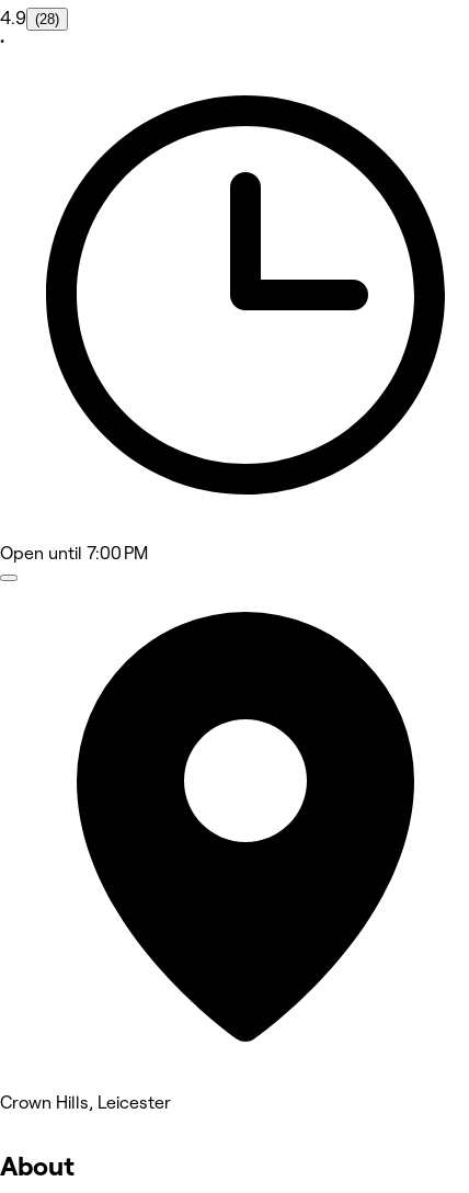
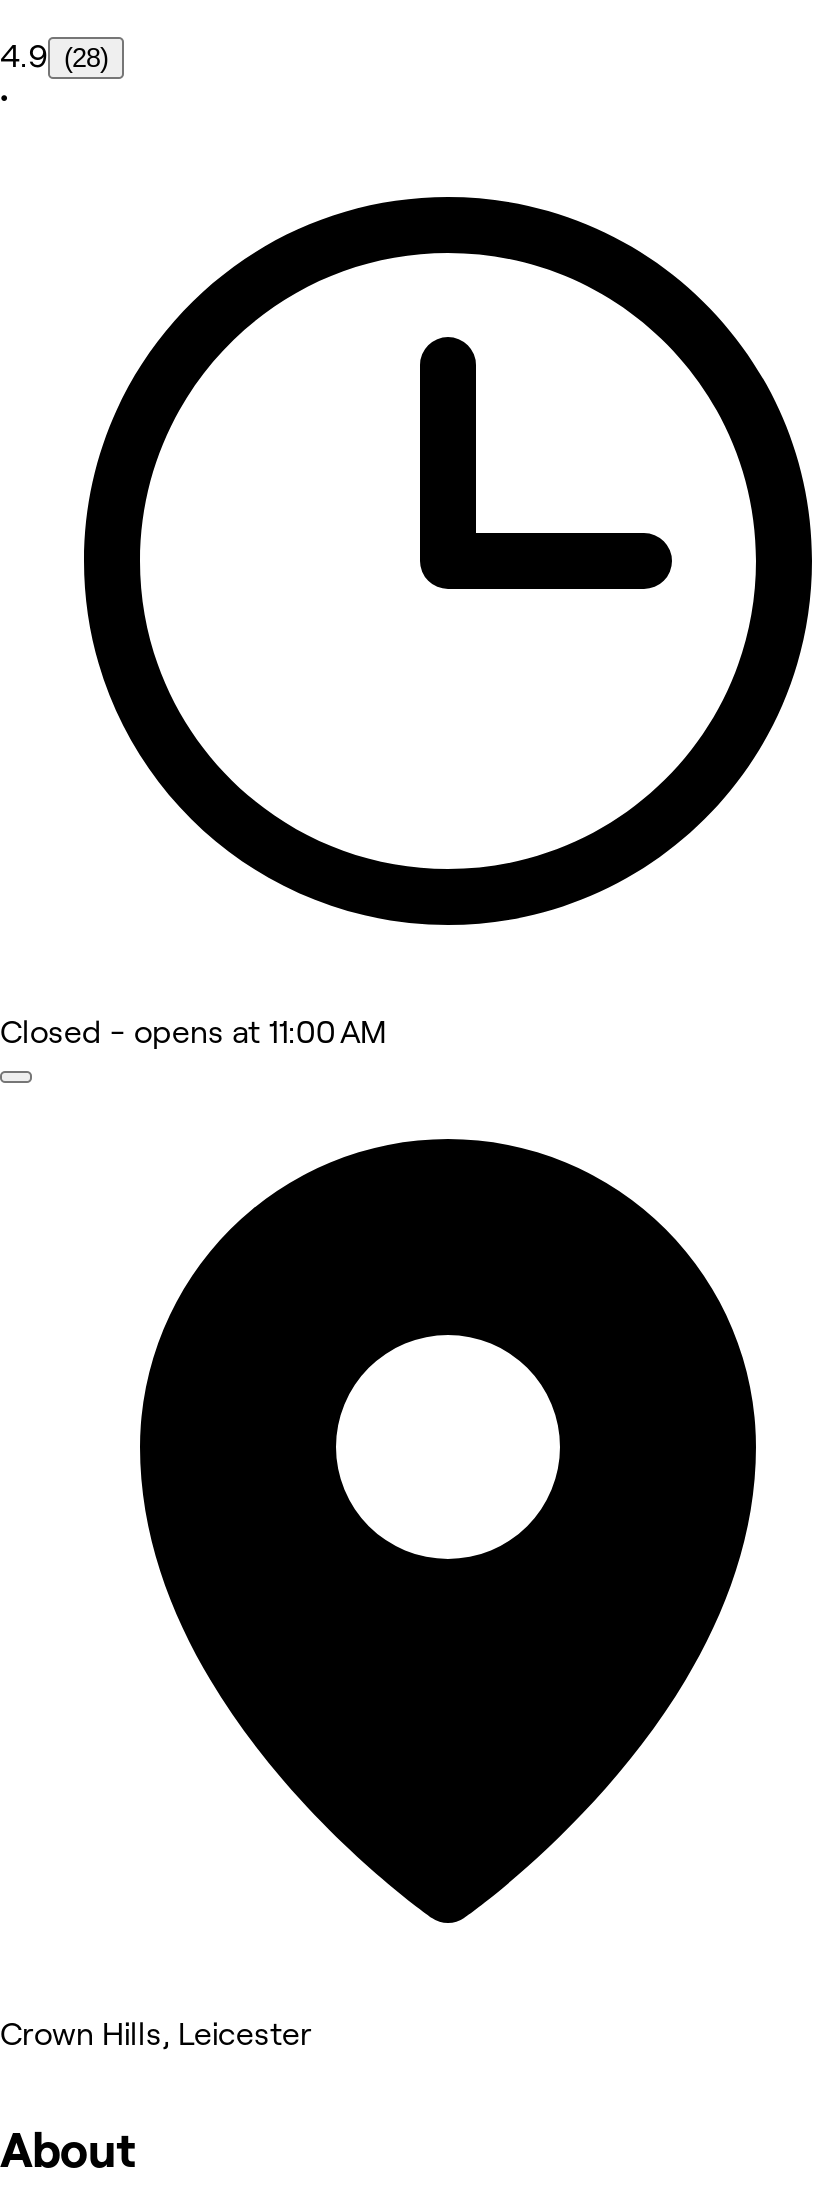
[0,544,148,563] Open until 7:00 PM -> [0,1016,386,1050] Closed - opens at 11:00 AM

